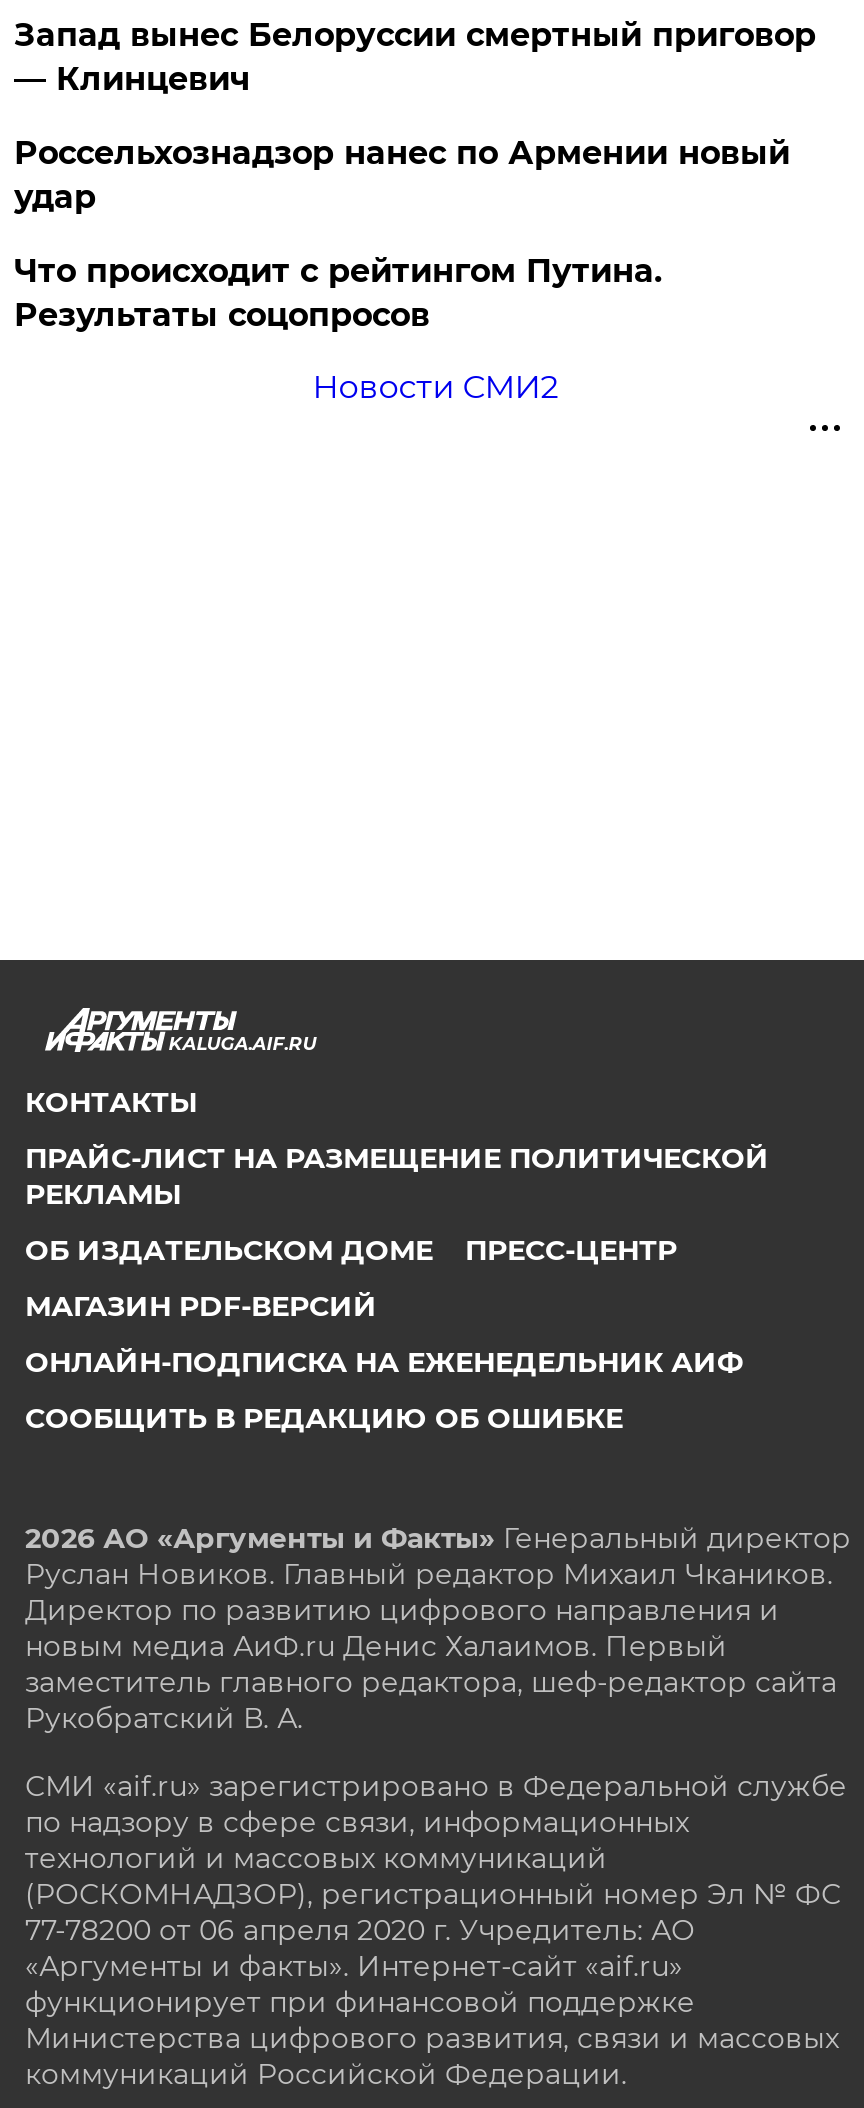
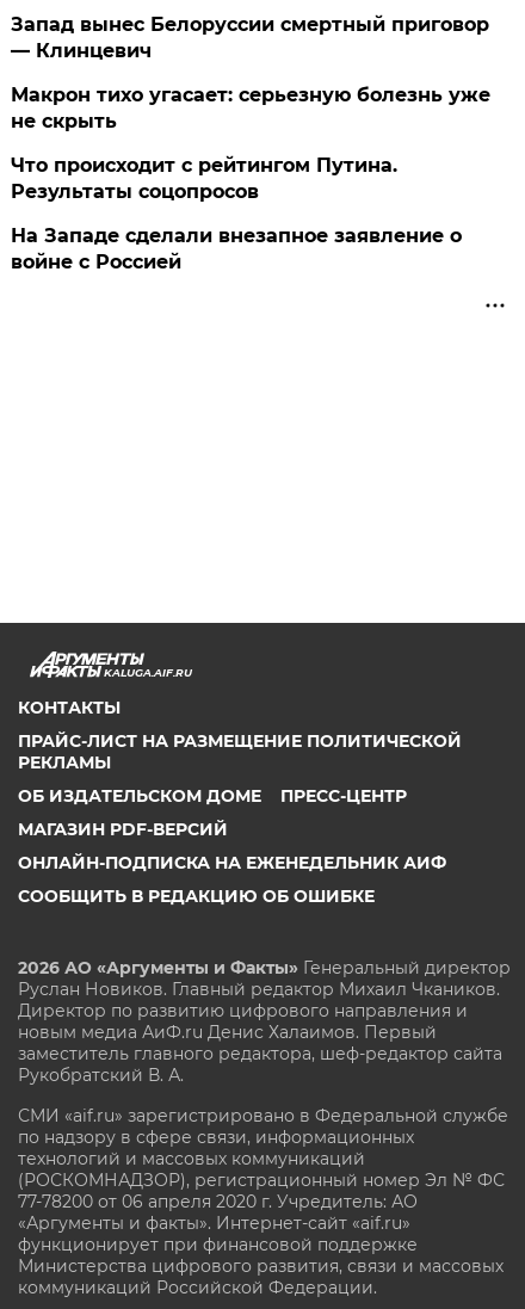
[14,134,790,216] Россельхознадзор нанес по Армении новый | удар -> [11,84,491,132] Макрон тихо угасает: серьезную болезнь уже | не скрыть
[312,368,558,406] Новости СМИ2 -> [11,224,462,273] На Западе сделали внезапное заявление о | войне с Россией

